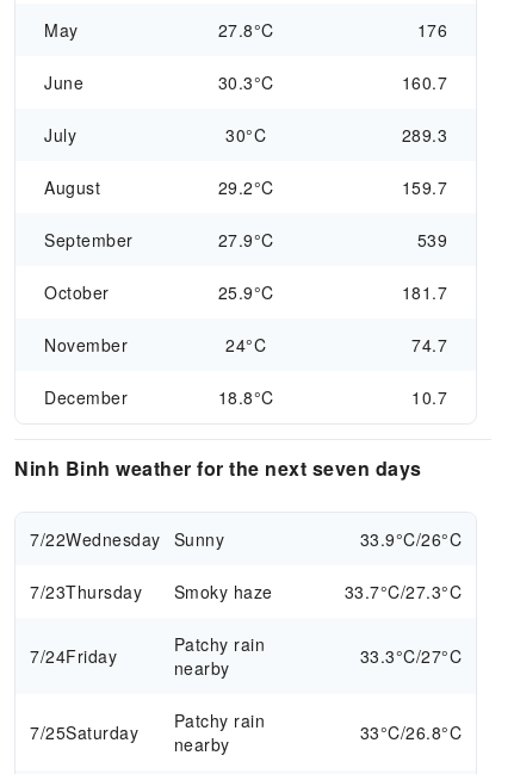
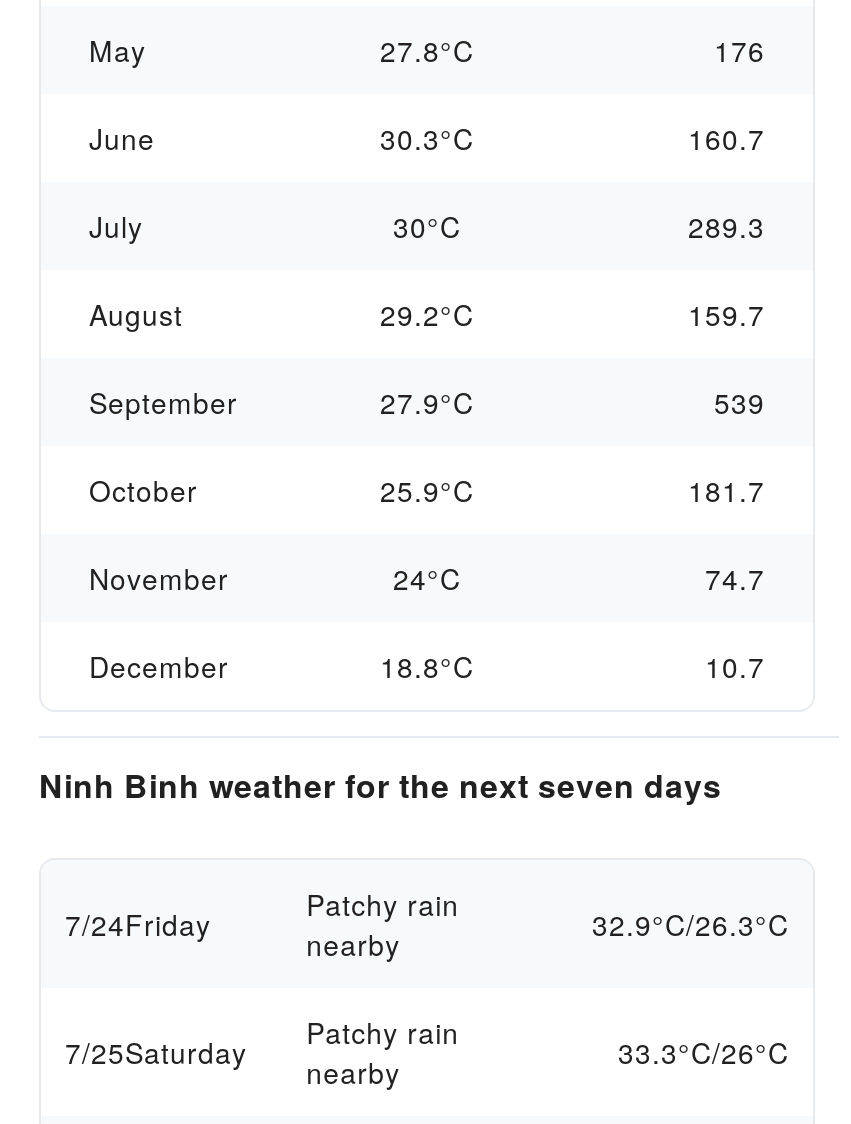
[30,527,462,603] 7/22Wednesday Sunny | 33.9°C/26°C | 7/23Thursday | Smoky haze | 33.7°C/27.3°C -> none
[360,644,462,668] 33.3°C/27°C -> [592,904,789,944] 32.9°C/26.3°C
[360,720,462,744] 33°C/26.8°C -> [618,1032,789,1072] 33.3°C/26°C

